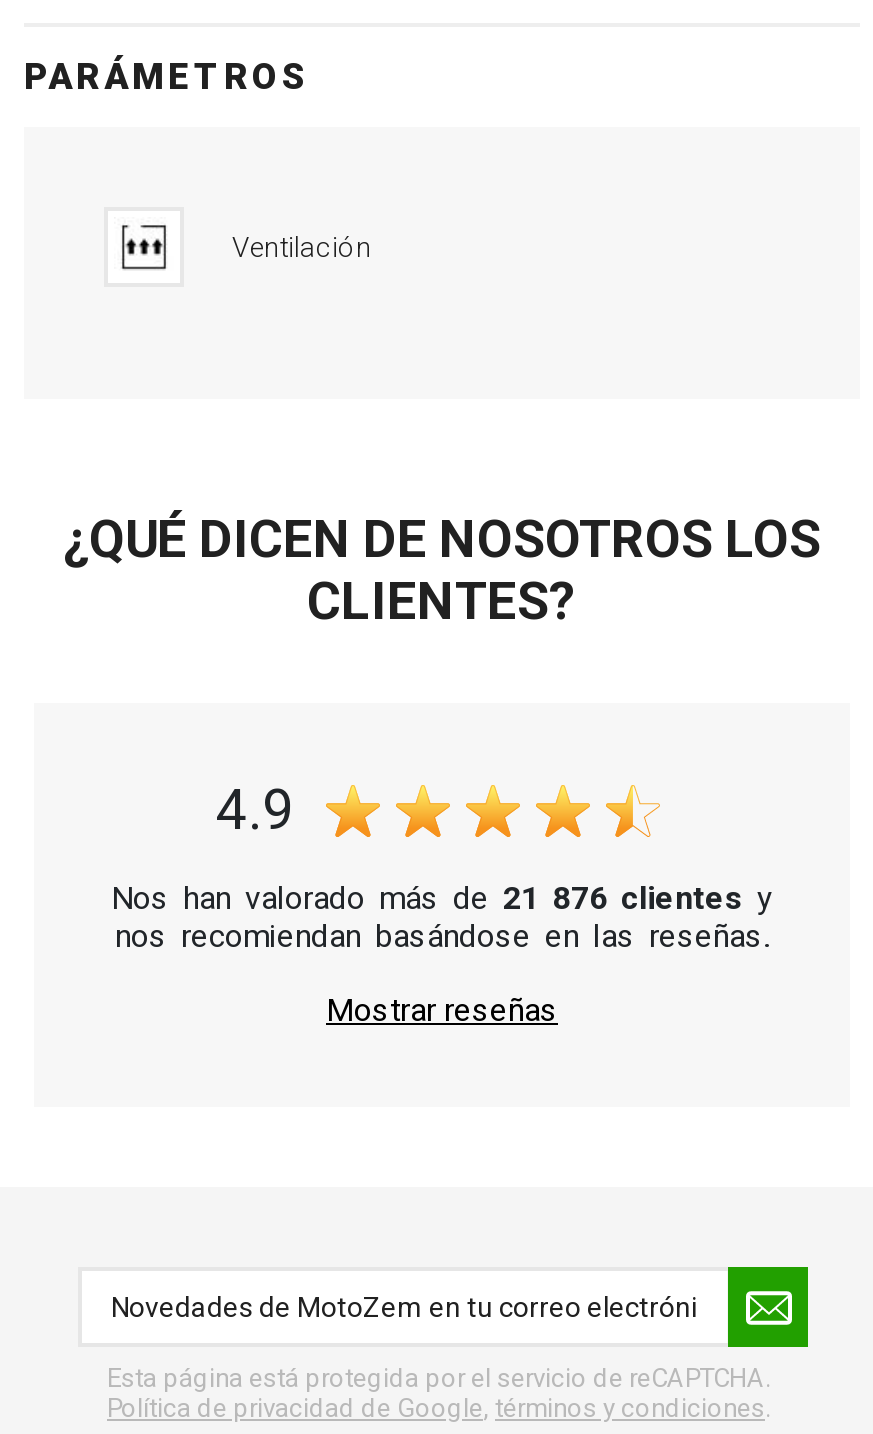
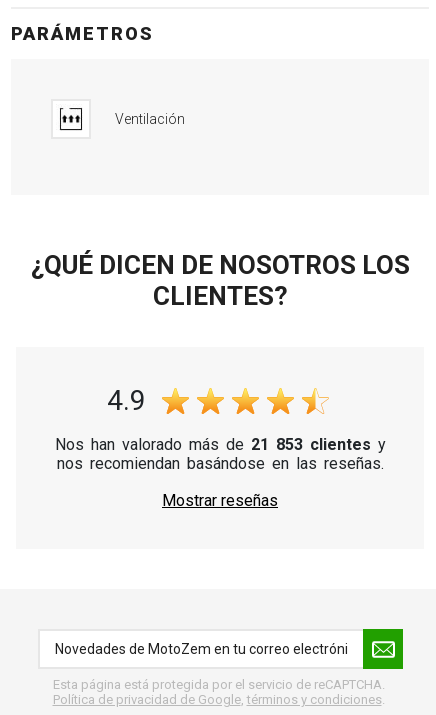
[111,879,773,917] Nos han valorado más de 21 876 clientes y -> [54,435,385,454] Nos han valorado más de 21 853 clientes y

